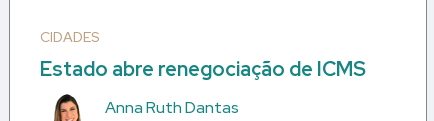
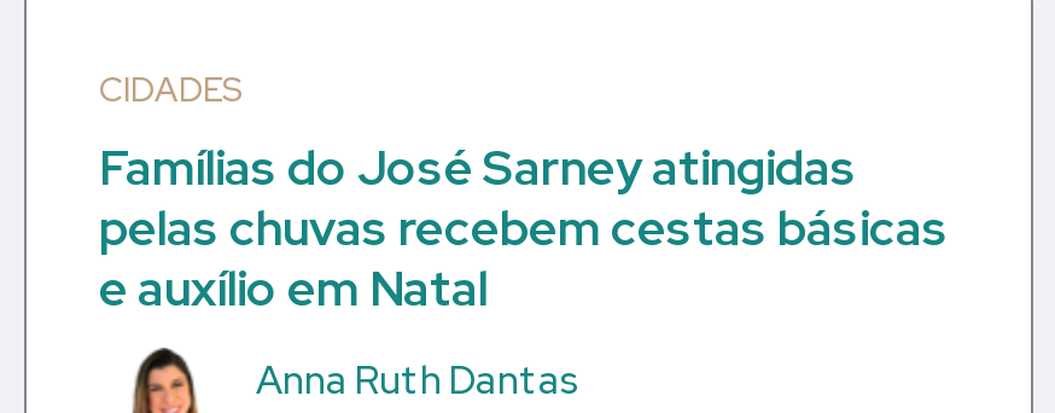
[40,56,366,82] Estado abre renegociação de ICMS -> [99,135,949,319] Famílias do José Sarney atingidas | pelas chuvas recebem cestas básicas | e auxílio em Natal

